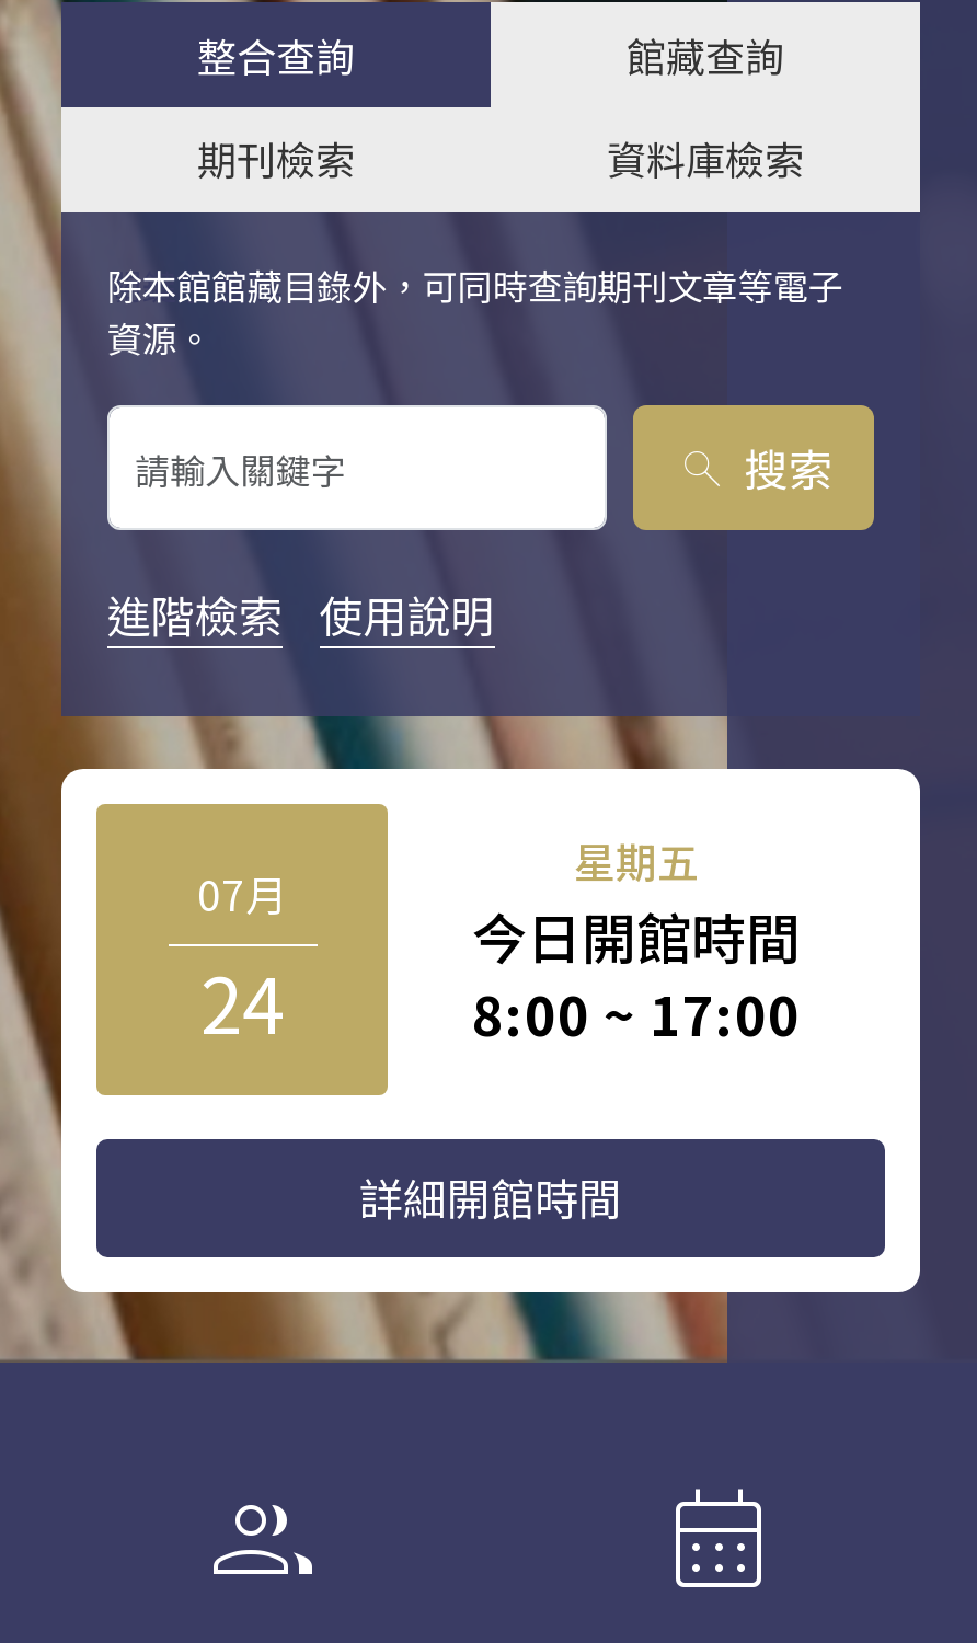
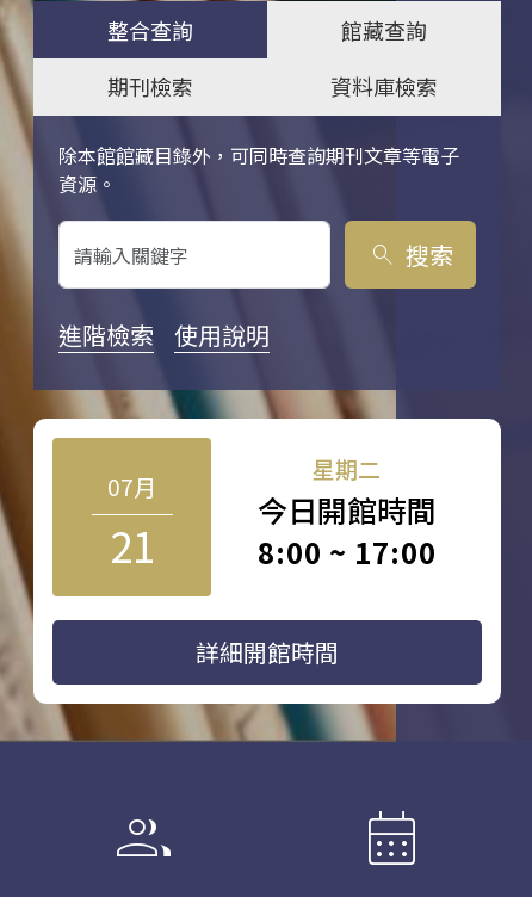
[574,830,699,890] 星期五 -> [313,452,381,484] 星期二
[200,944,284,1056] 24 -> [109,514,154,575] 21

